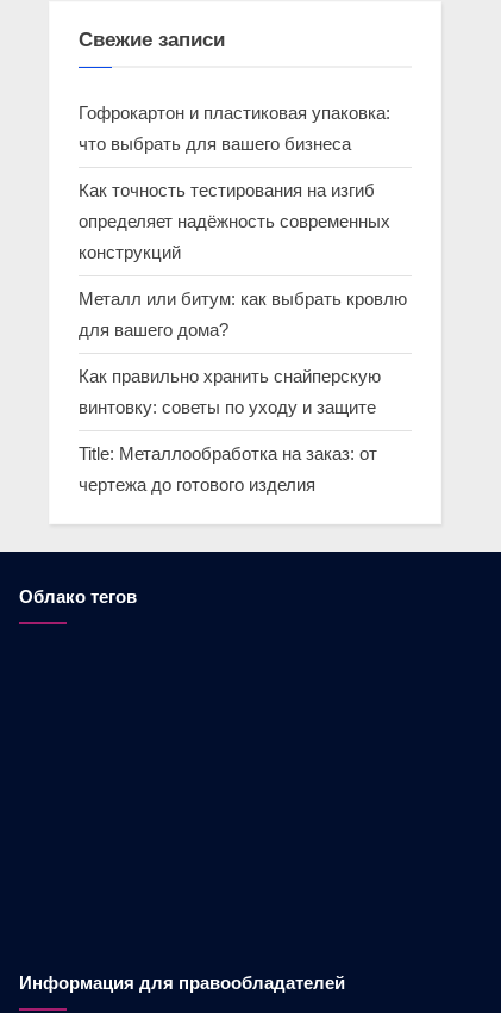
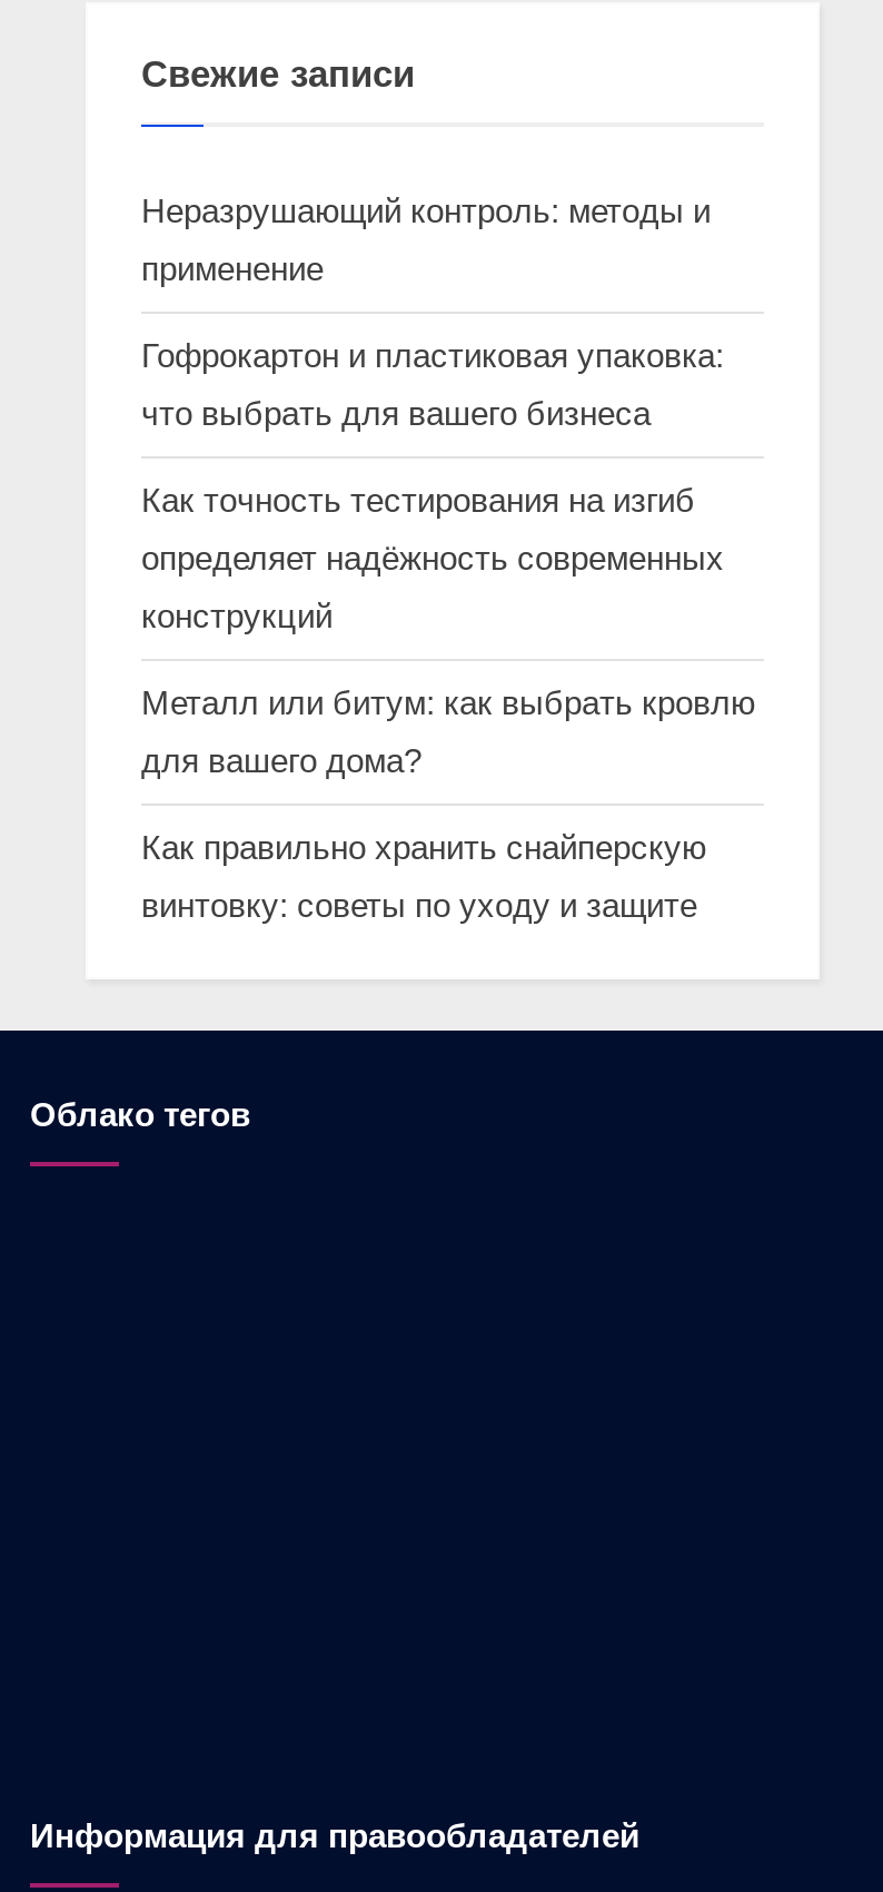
none -> [141,191,711,286] Неразрушающий контроль: методы и | применение
moved [79,102,407,417] -> [141,336,755,924]: Гофрокартон и пластиковая упаковка: | что выбрать для вашего бизнеса | Как точность тестирования на изгиб | ... | Как правильно хранить снайперскую | винтовку: советы по уходу и защите
[79,444,377,495] Title: Металлообработка на заказ: от | чертежа до готового изделия -> none

